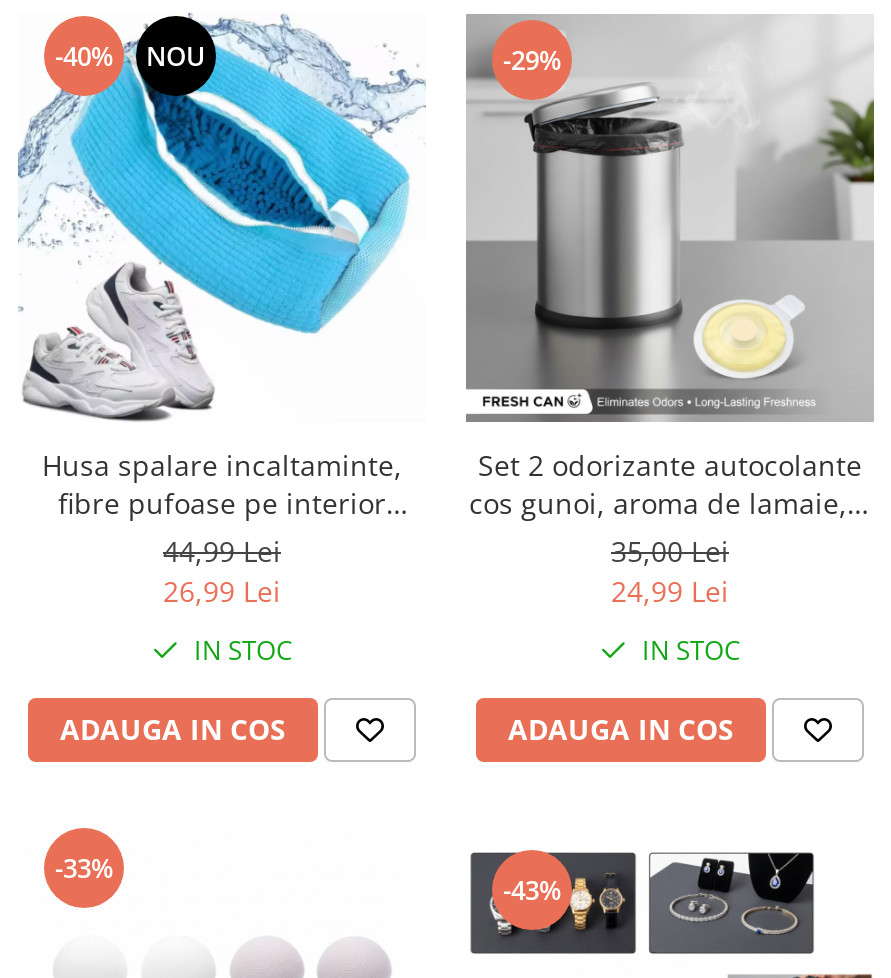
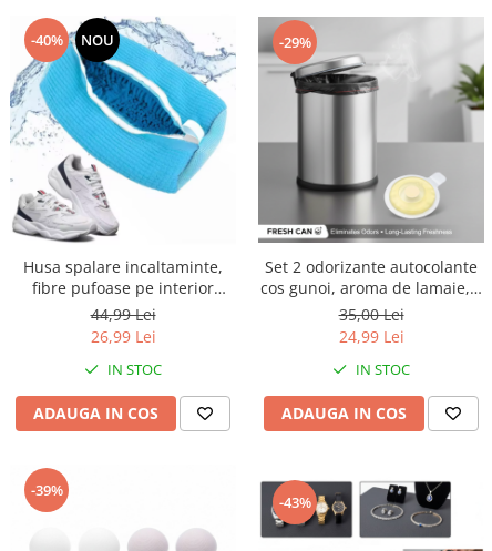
[55,850,113,886] -33% -> [30,480,63,500] -39%

